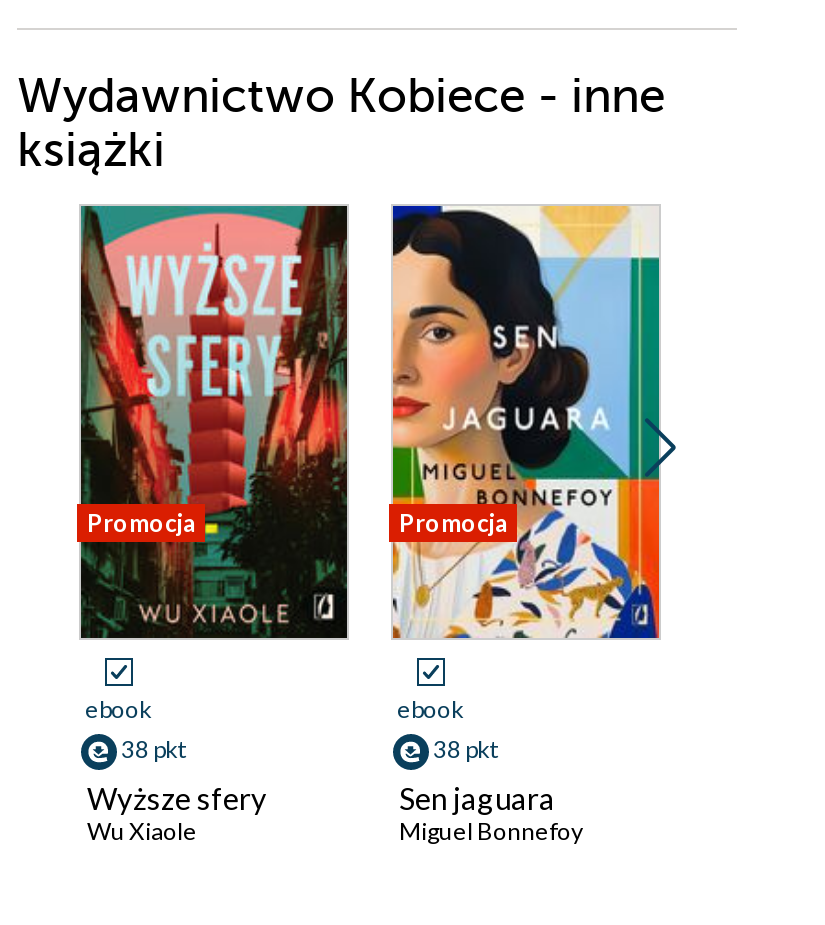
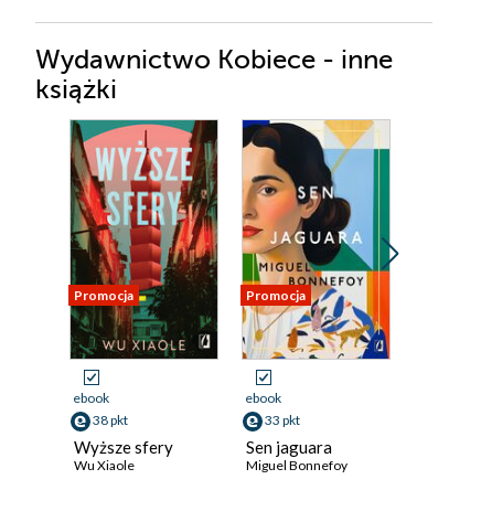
[433,734,497,764] 38 pkt -> [265,412,300,428] 33 pkt

